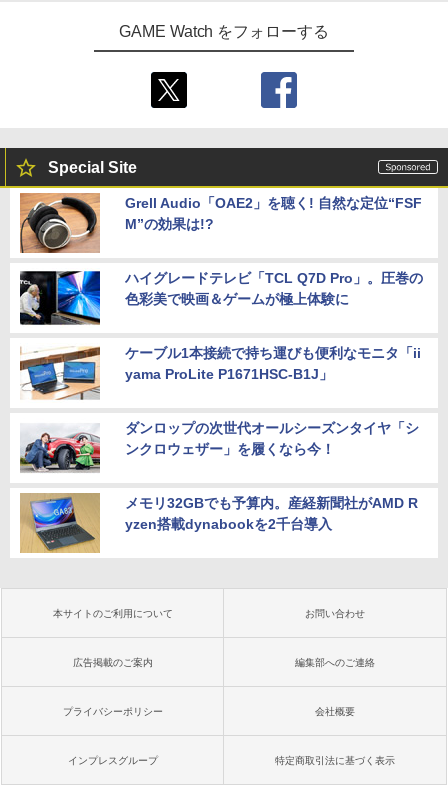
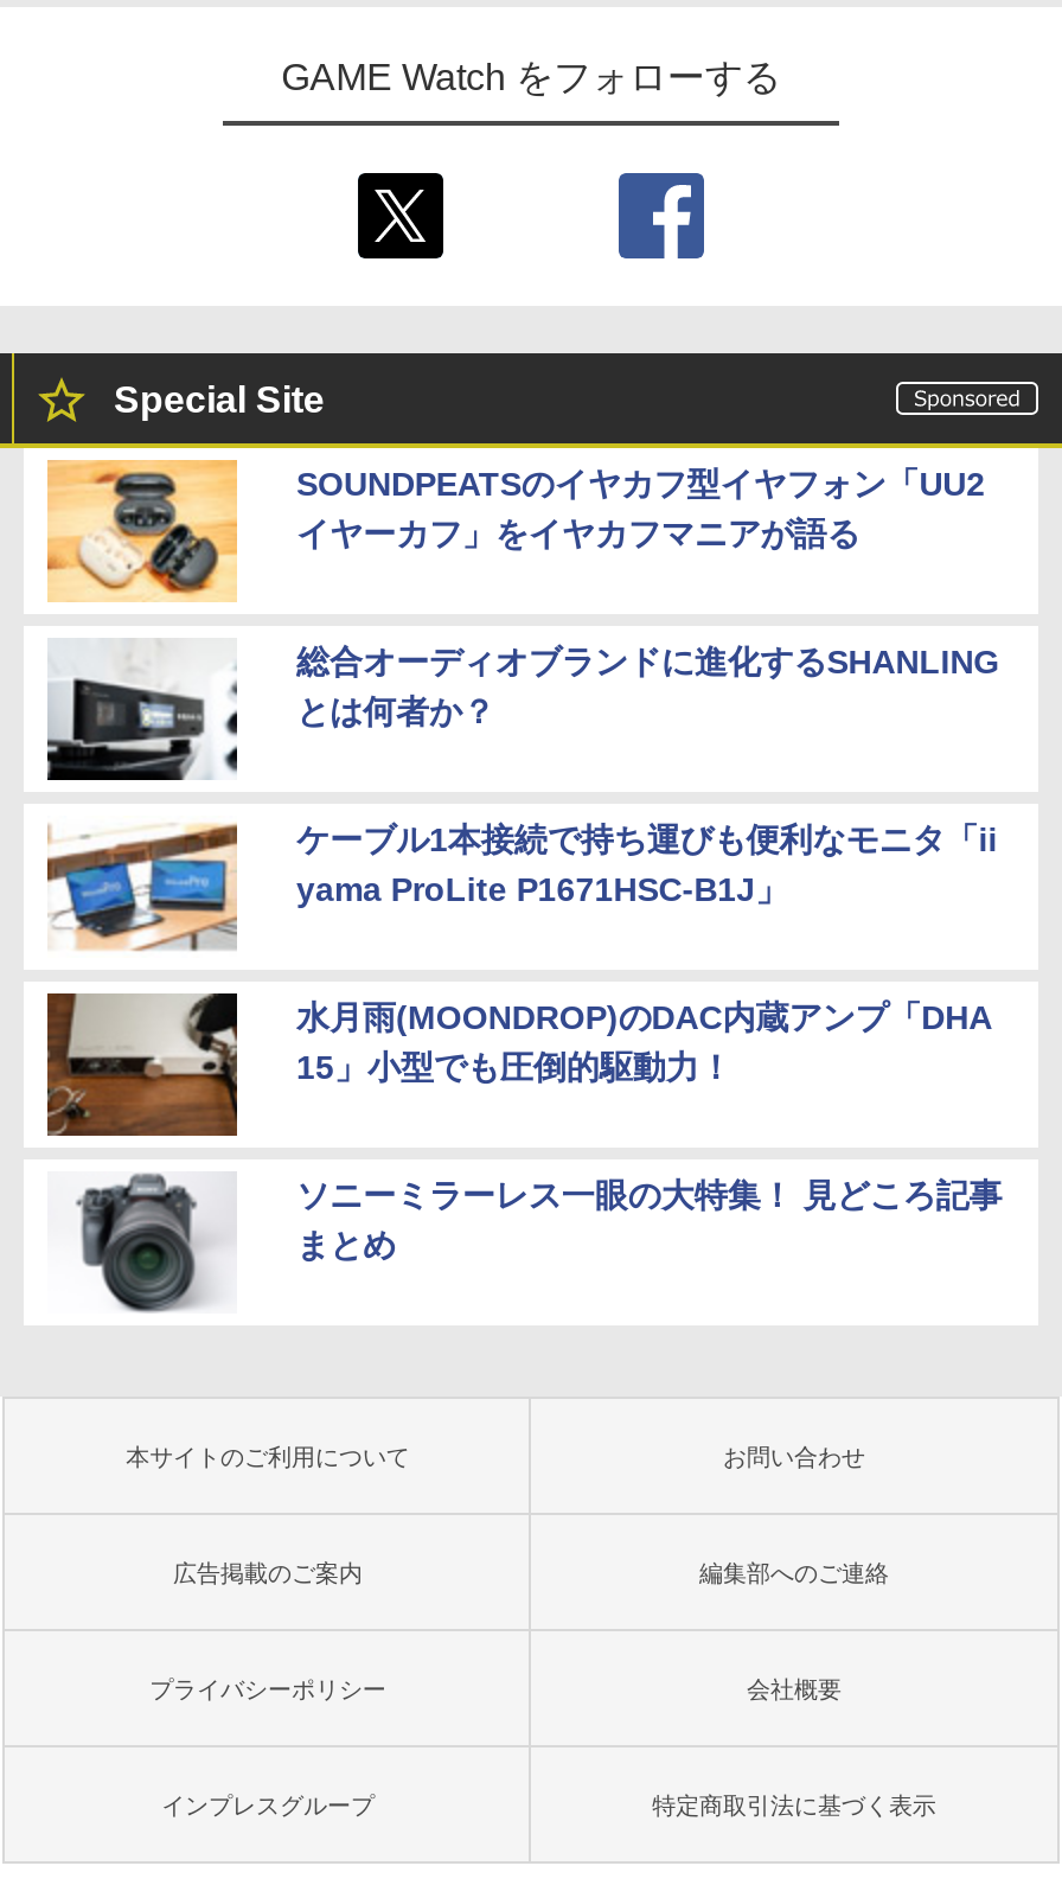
[20,193,422,254] [image] | Grell Audio「OAE2」を聴く! 自然な定位“FSF | M”の効果は!? -> [45,460,985,602] [image] | SOUNDPEATSのイヤカフ型イヤフォン「UU2 | イヤーカフ」をイヤカフマニアが語る
[19,270,423,328] [image] | ハイグレードテレビ「TCL Q7D Pro」。圧巻の | 色彩美で映画＆ゲームが極上体験に -> [45,643,1000,782] [image] | 総合オーディオブランドに進化するSHANLING | とは何者か？
[20,418,419,478] [image] | ダンロップの次世代オールシーズンタイヤ「シ | ンクロウェザー」を履くなら今！ -> [45,991,992,1138] [image] | 水月雨(MOONDROP)のDAC内蔵アンプ「DHA | 15」小型でも圧倒的駆動力！
[19,492,418,554] [image] | メモリ32GBでも予算内。産経新聞社がAMD R | yzen搭載dynabookを2千台導入 -> [47,1171,1002,1314] [image] | ソニーミラーレス一眼の大特集！ 見どころ記事 | まとめ

